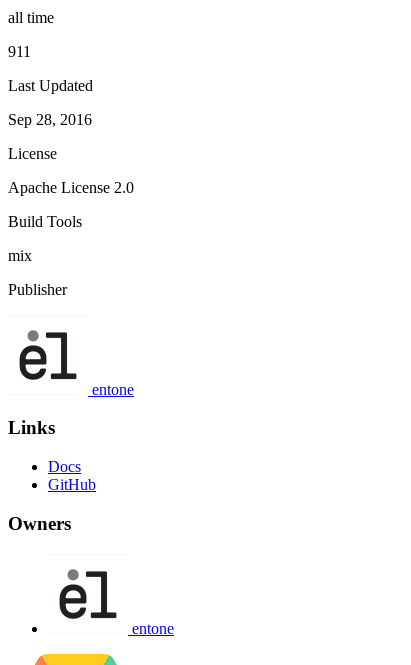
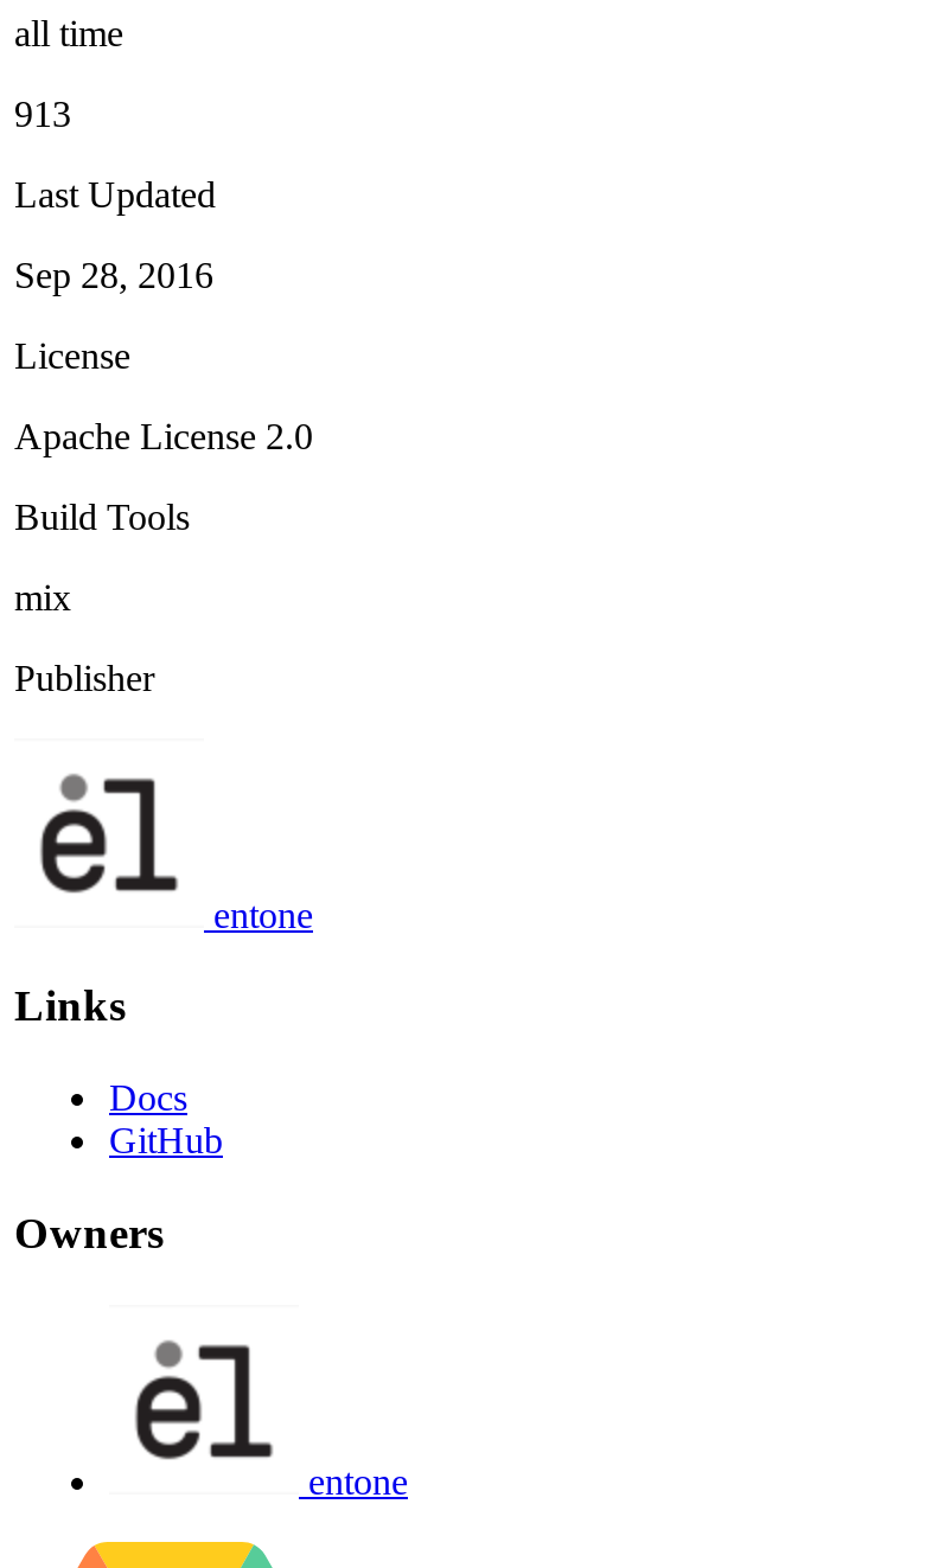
[8,43,31,60] 911 -> [14,93,71,133] 913

